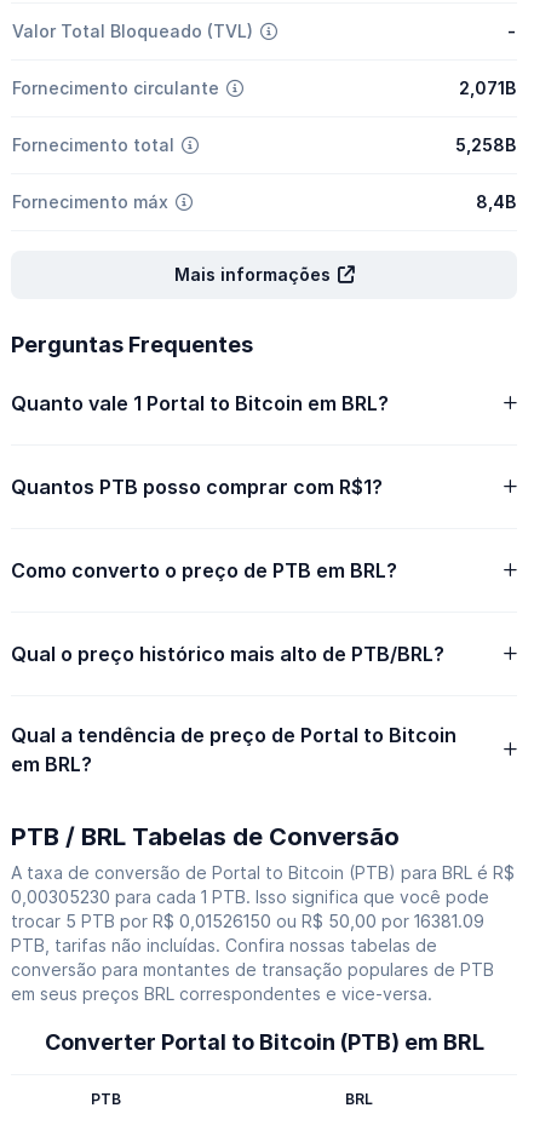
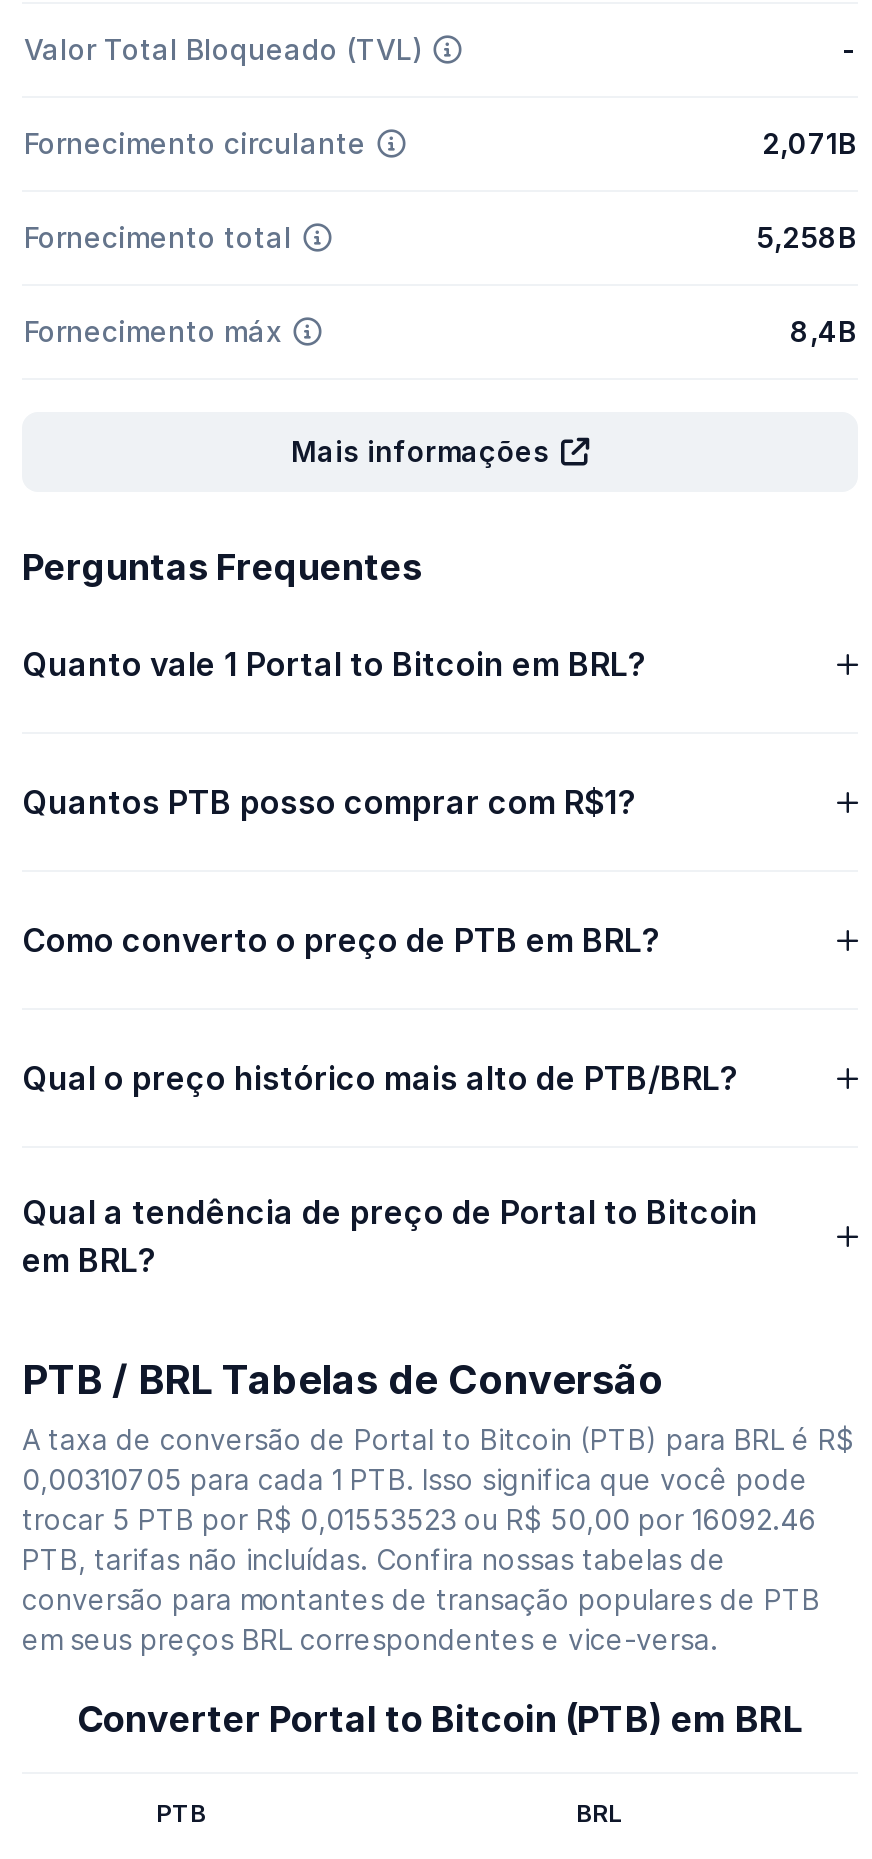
[11,886,489,907] 0,00305230 para cada 1 PTB. Isso significa que você pode -> [22,1462,808,1496] 0,00310705 para cada 1 PTB. Isso significa que você pode
[11,911,484,931] trocar 5 PTB por R$ 0,01526150 ou R$ 50,00 por 16381.09 -> [22,1502,816,1536] trocar 5 PTB por R$ 0,01553523 ou R$ 50,00 por 16092.46

